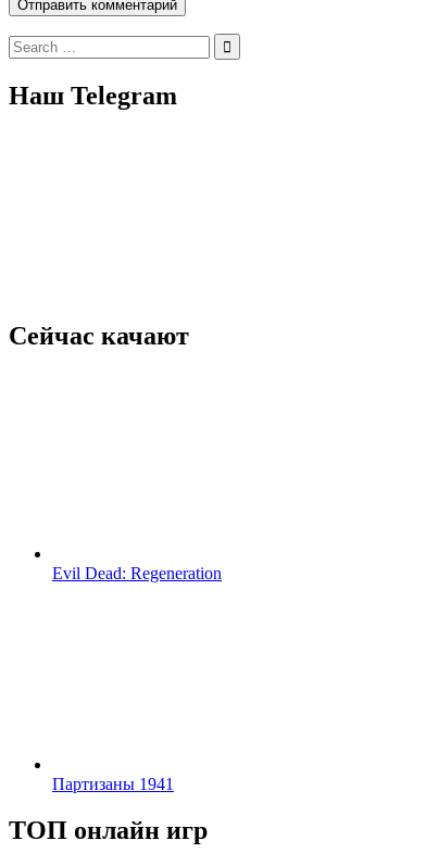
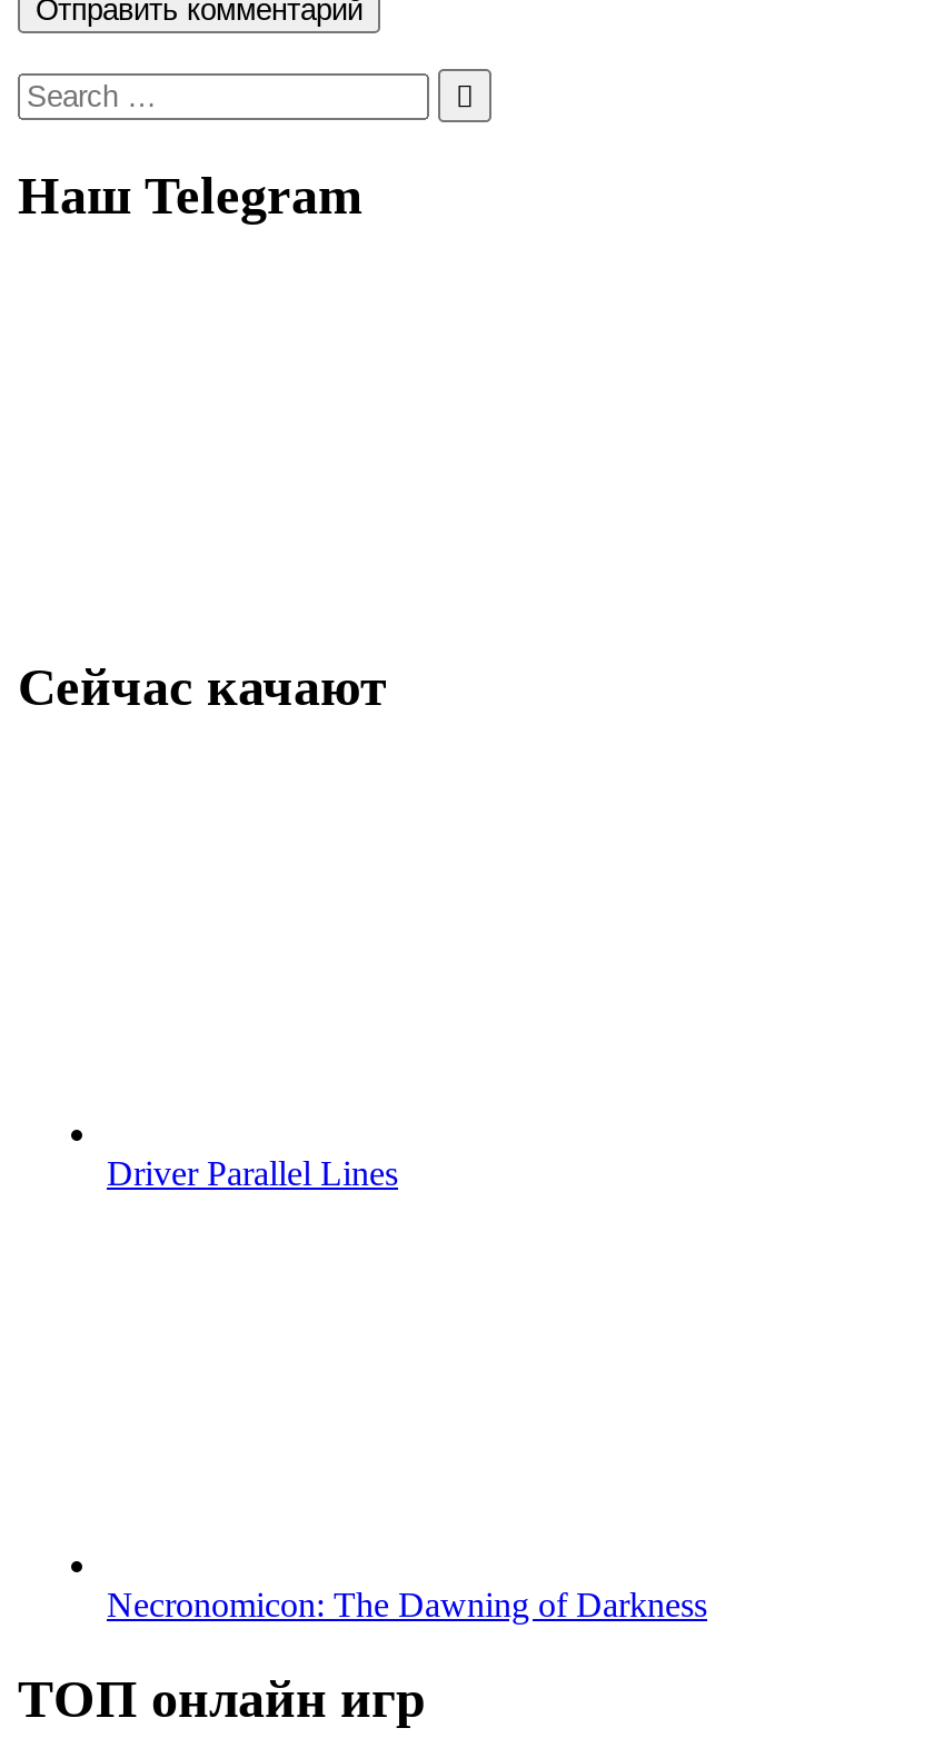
[52,564,222,582] Evil Dead: Regeneration -> [107,1154,398,1191] Driver Parallel Lines
[52,774,174,793] Партизаны 1941 -> [107,1585,707,1623] Necronomicon: The Dawning of Darkness

